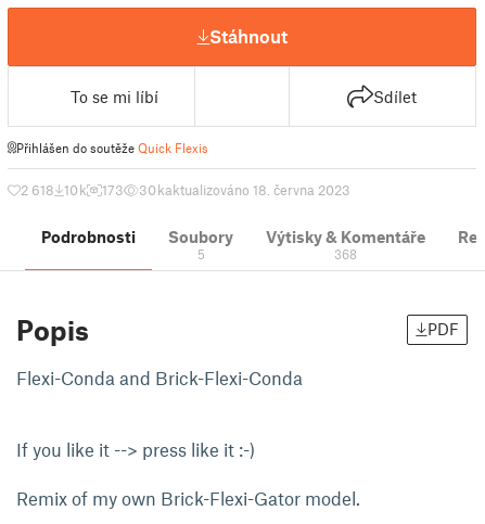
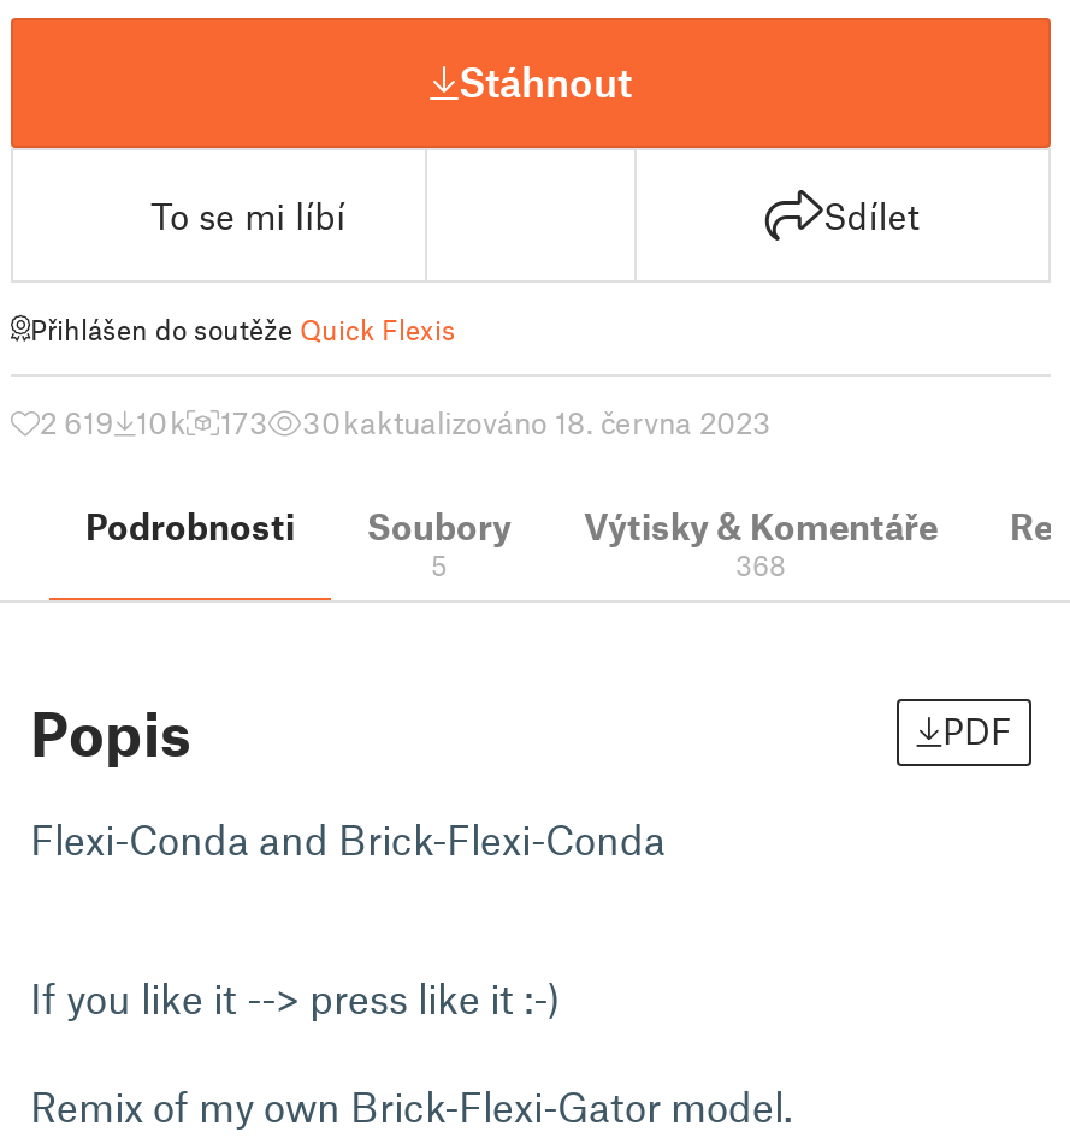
[21,181,350,198] 2 618 10 k 173 30 kaktualizováno 18. června 2023 -> [40,403,772,441] 2 619 10 k 173 30 kaktualizováno 18. června 2023

